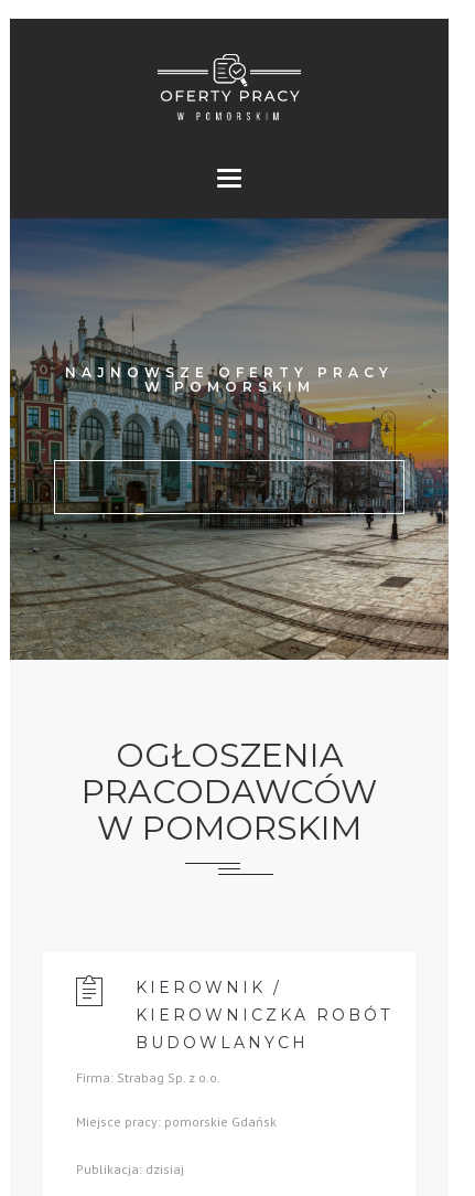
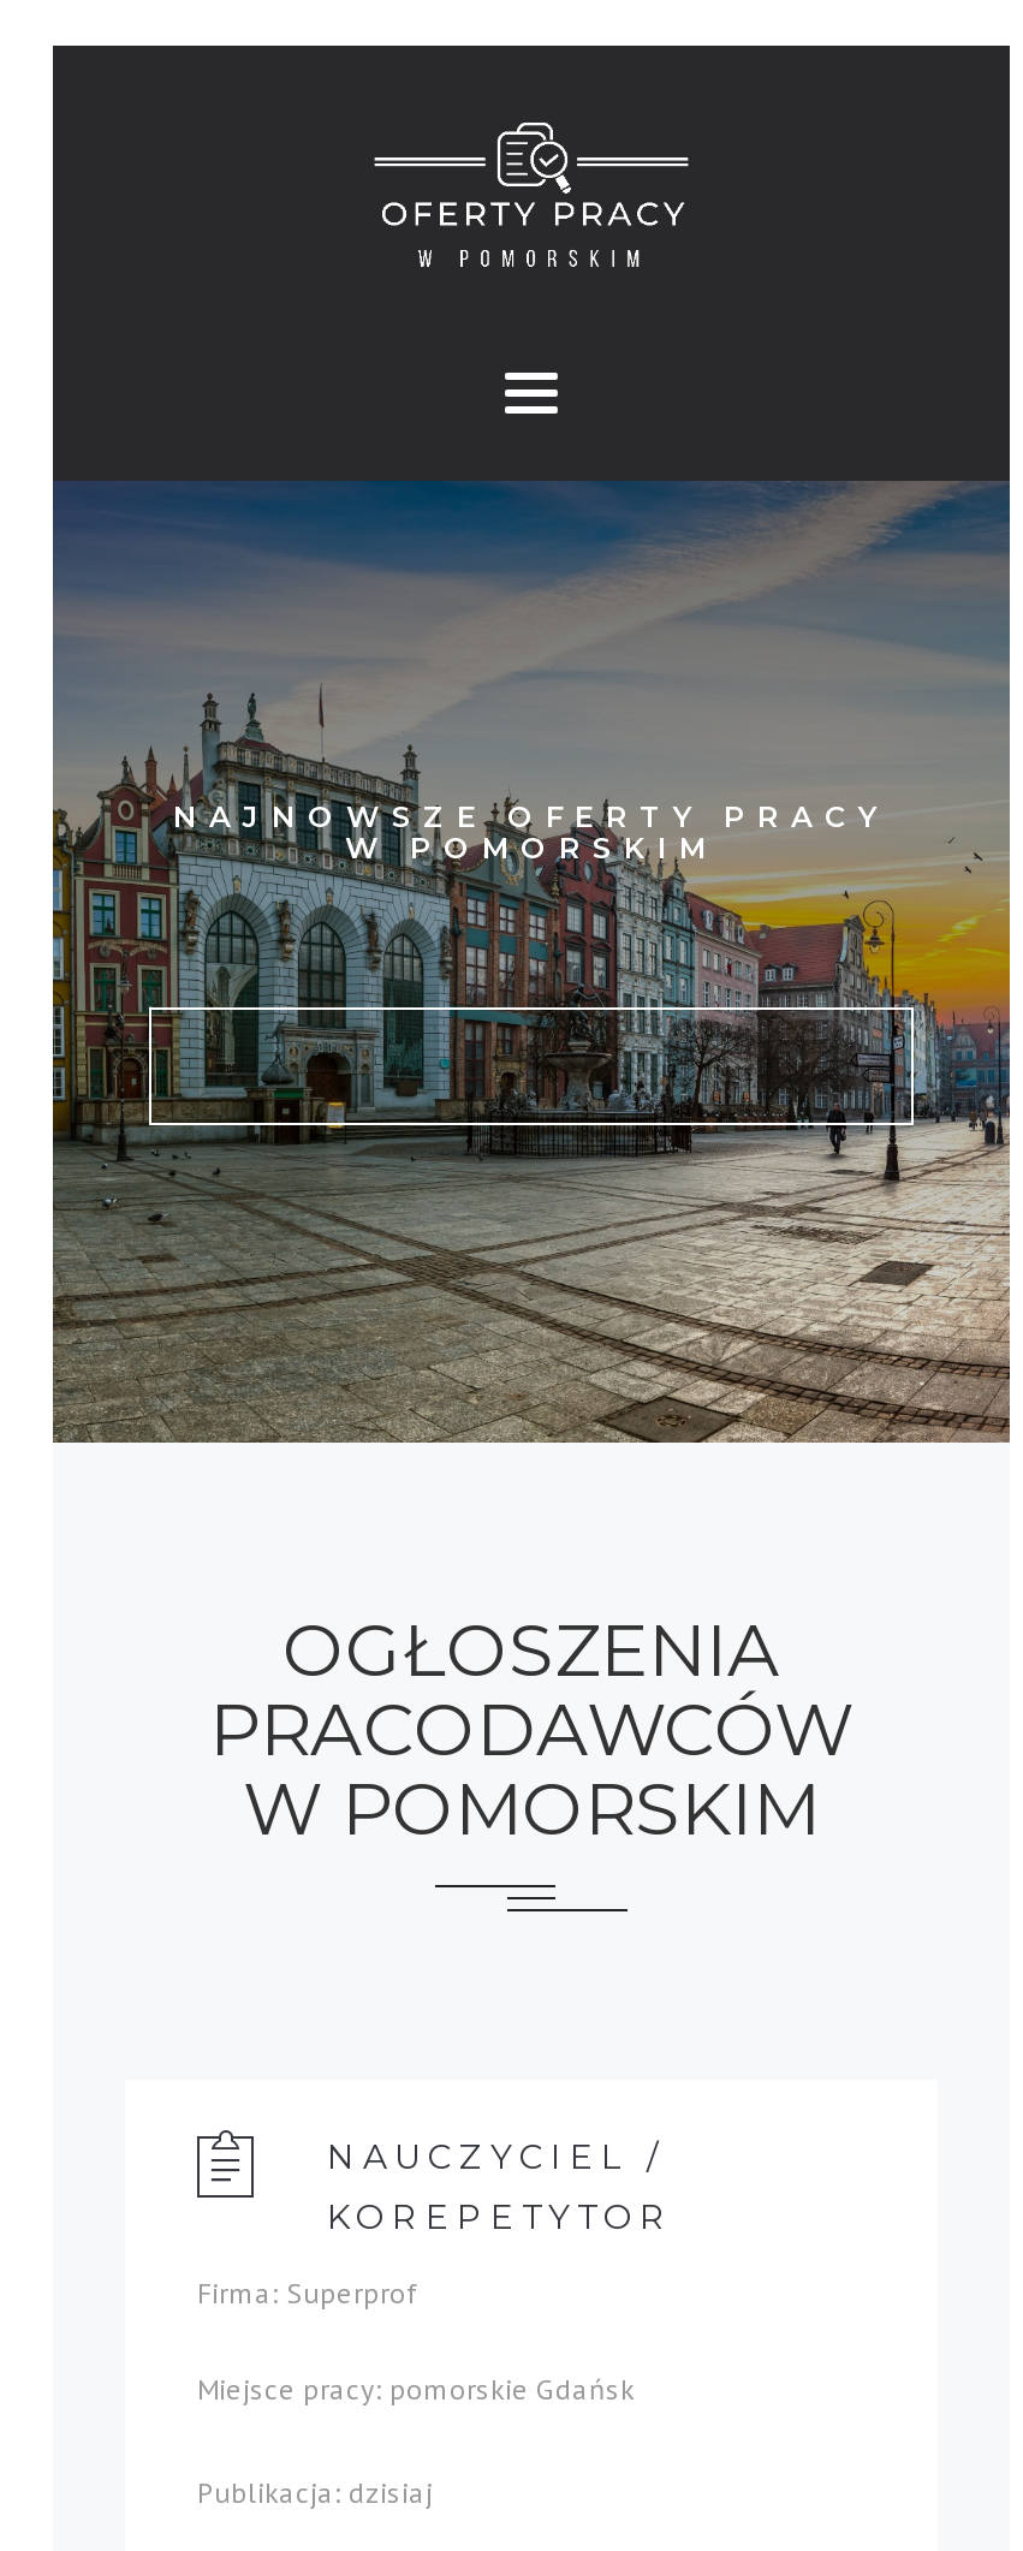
[136,978,392,1053] KIEROWNIK / | KIEROWNICZKA ROBÓT | BUDOWLANYCH -> [327,2136,673,2240] NAUCZYCIEL / | KOREPETYTOR
[76,1070,220,1086] Firma: Strabag Sp. z o.o. -> [197,2276,416,2312] Firma: Superprof

